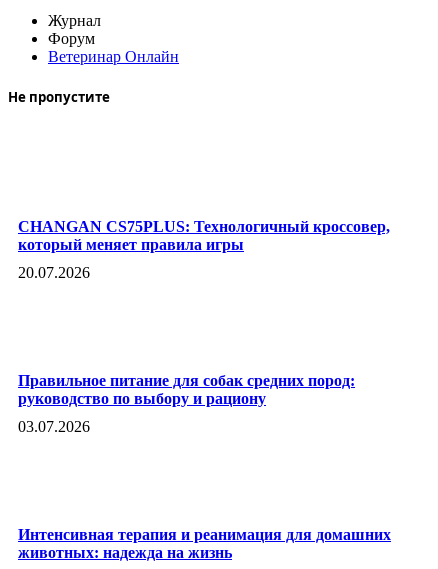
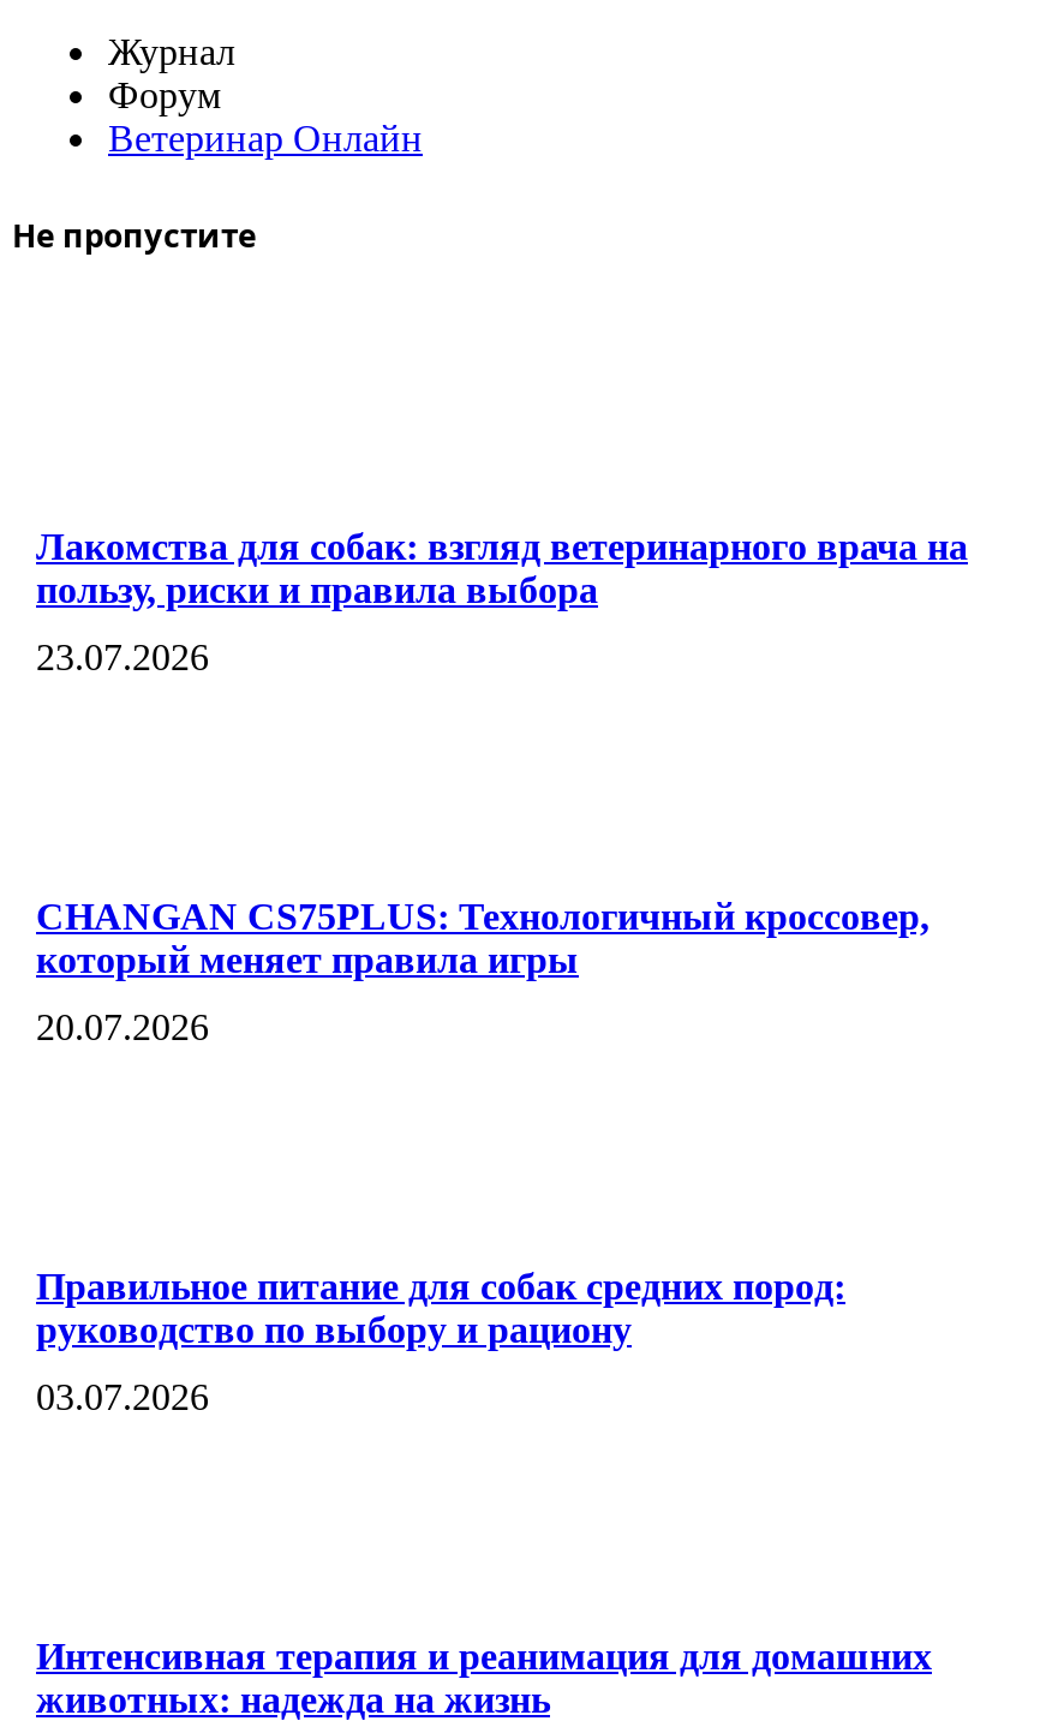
none -> [36,527,968,678] Лакомства для собак: взгляд ветеринарного врача на | пользу, риски и правила выбора | 23.07.2026

